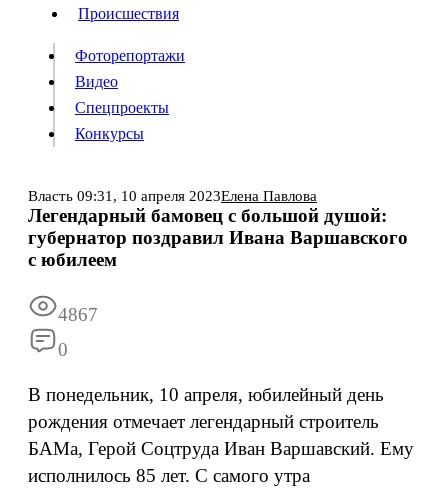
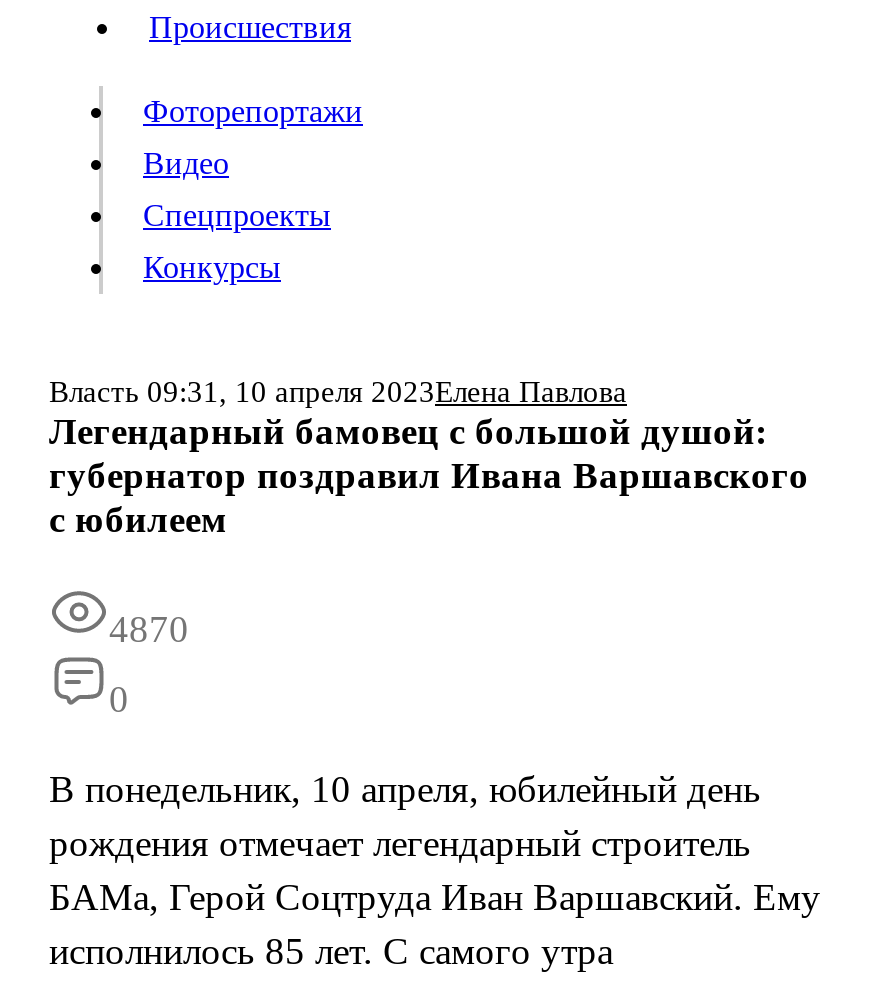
[58,304,98,325] 4867 -> [109,609,189,651] 4870

